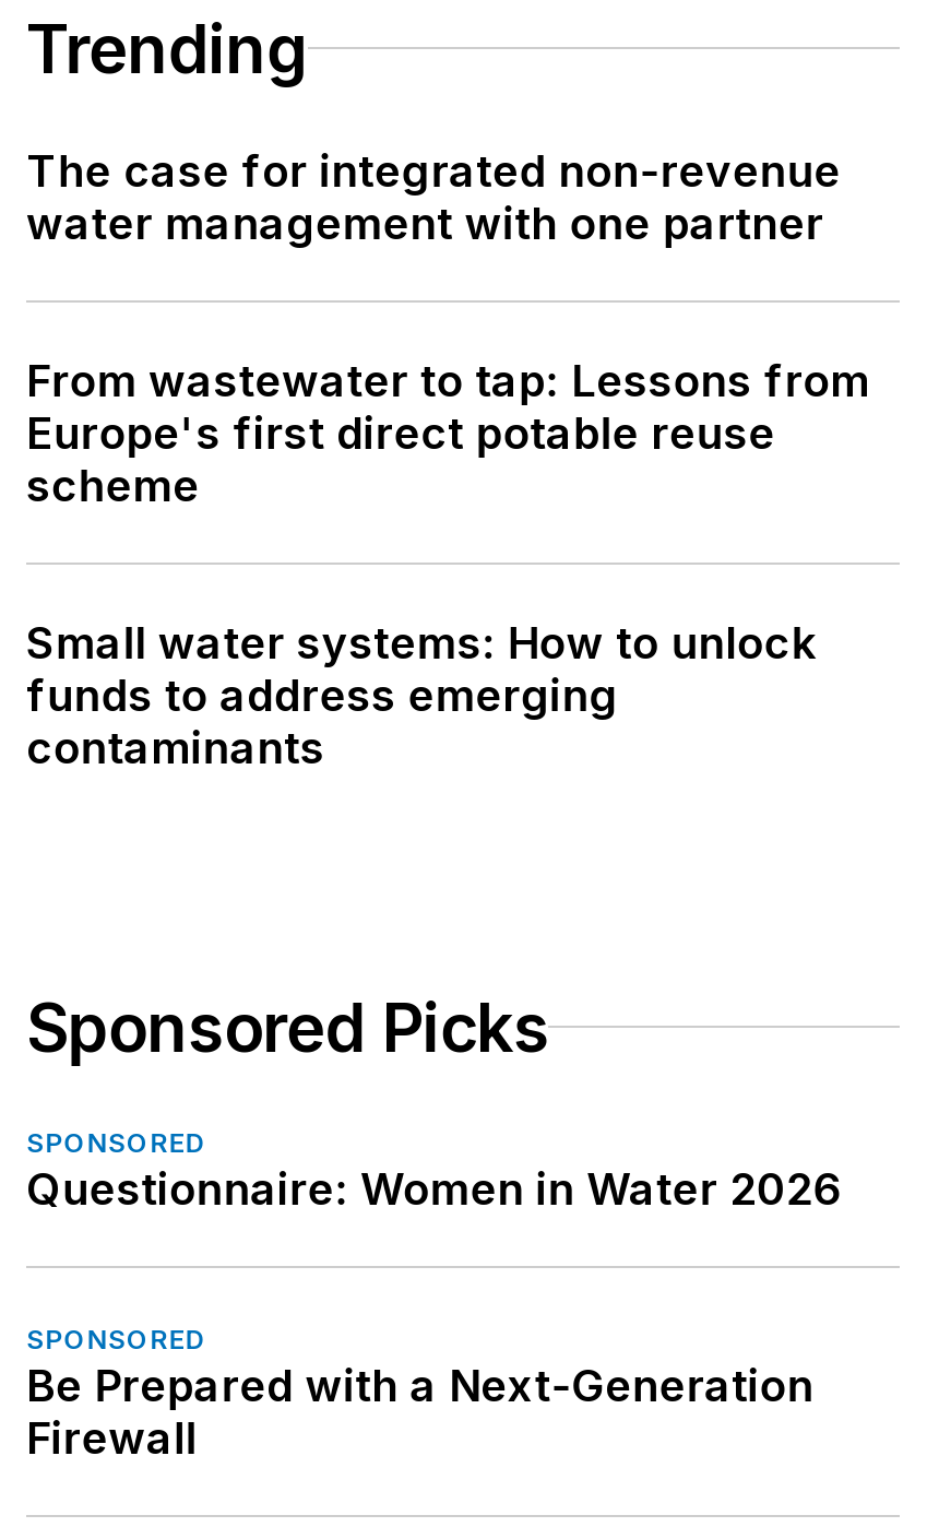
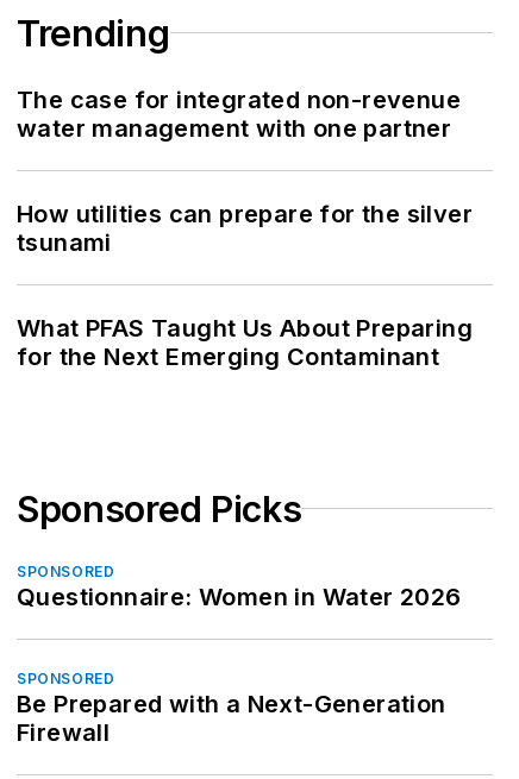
[26,355,870,512] From wastewater to tap: Lessons from | Europe's first direct potable reuse | scheme -> [17,200,473,257] How utilities can prepare for the silver | tsunami
[26,617,816,774] Small water systems: How to unlock | funds to address emerging | contaminants -> [17,314,473,371] What PFAS Taught Us About Preparing | for the Next Emerging Contaminant

